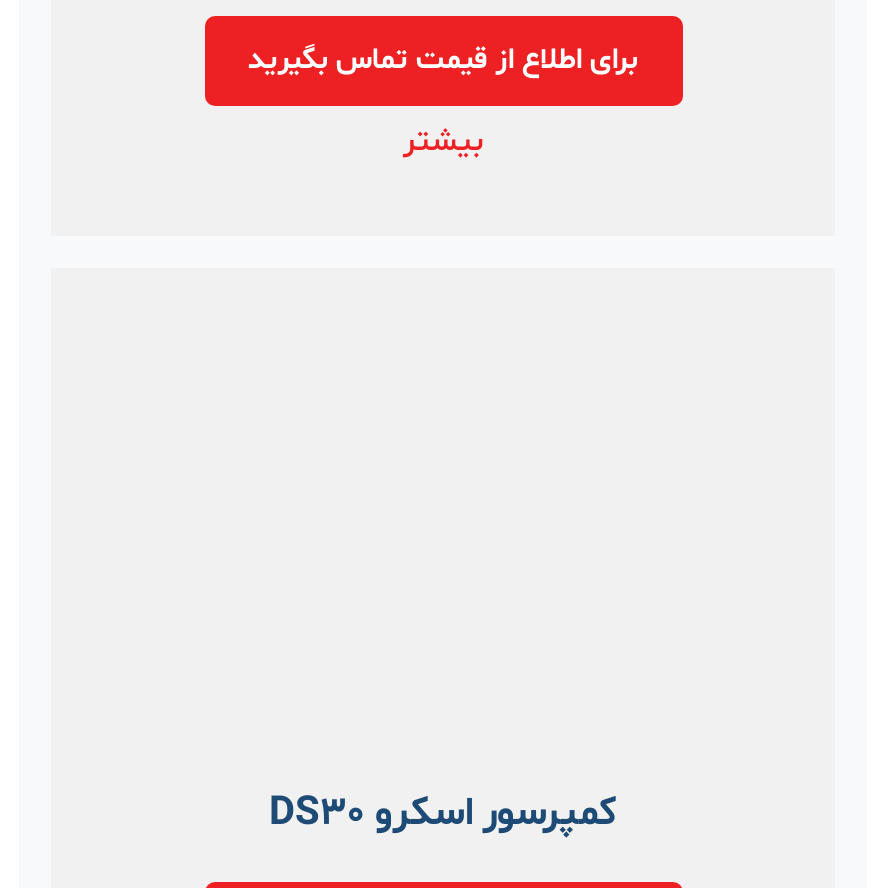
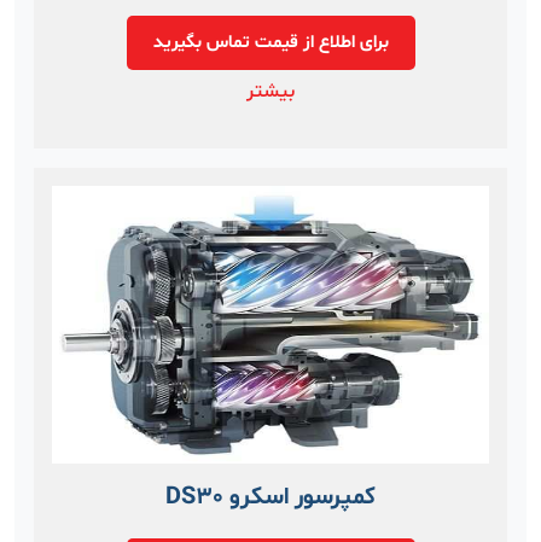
none -> [64,202,479,455] [image]

